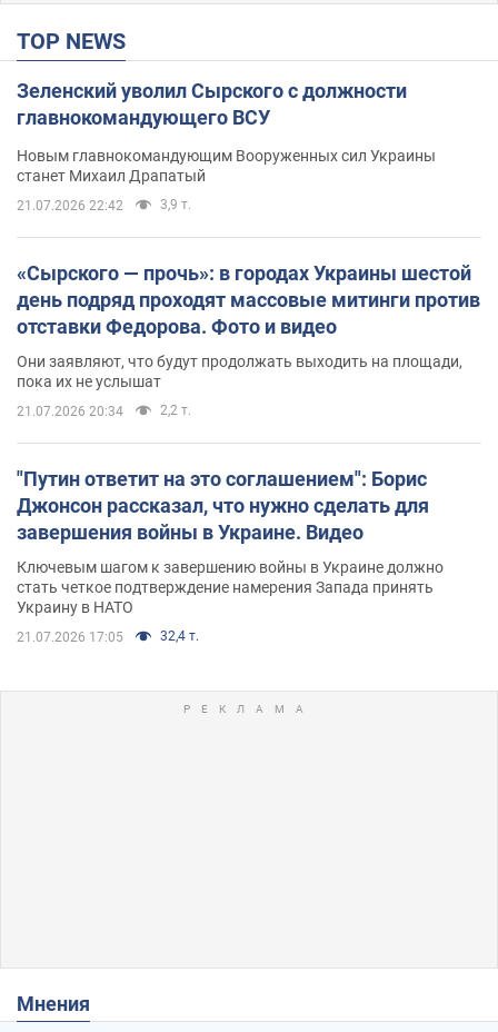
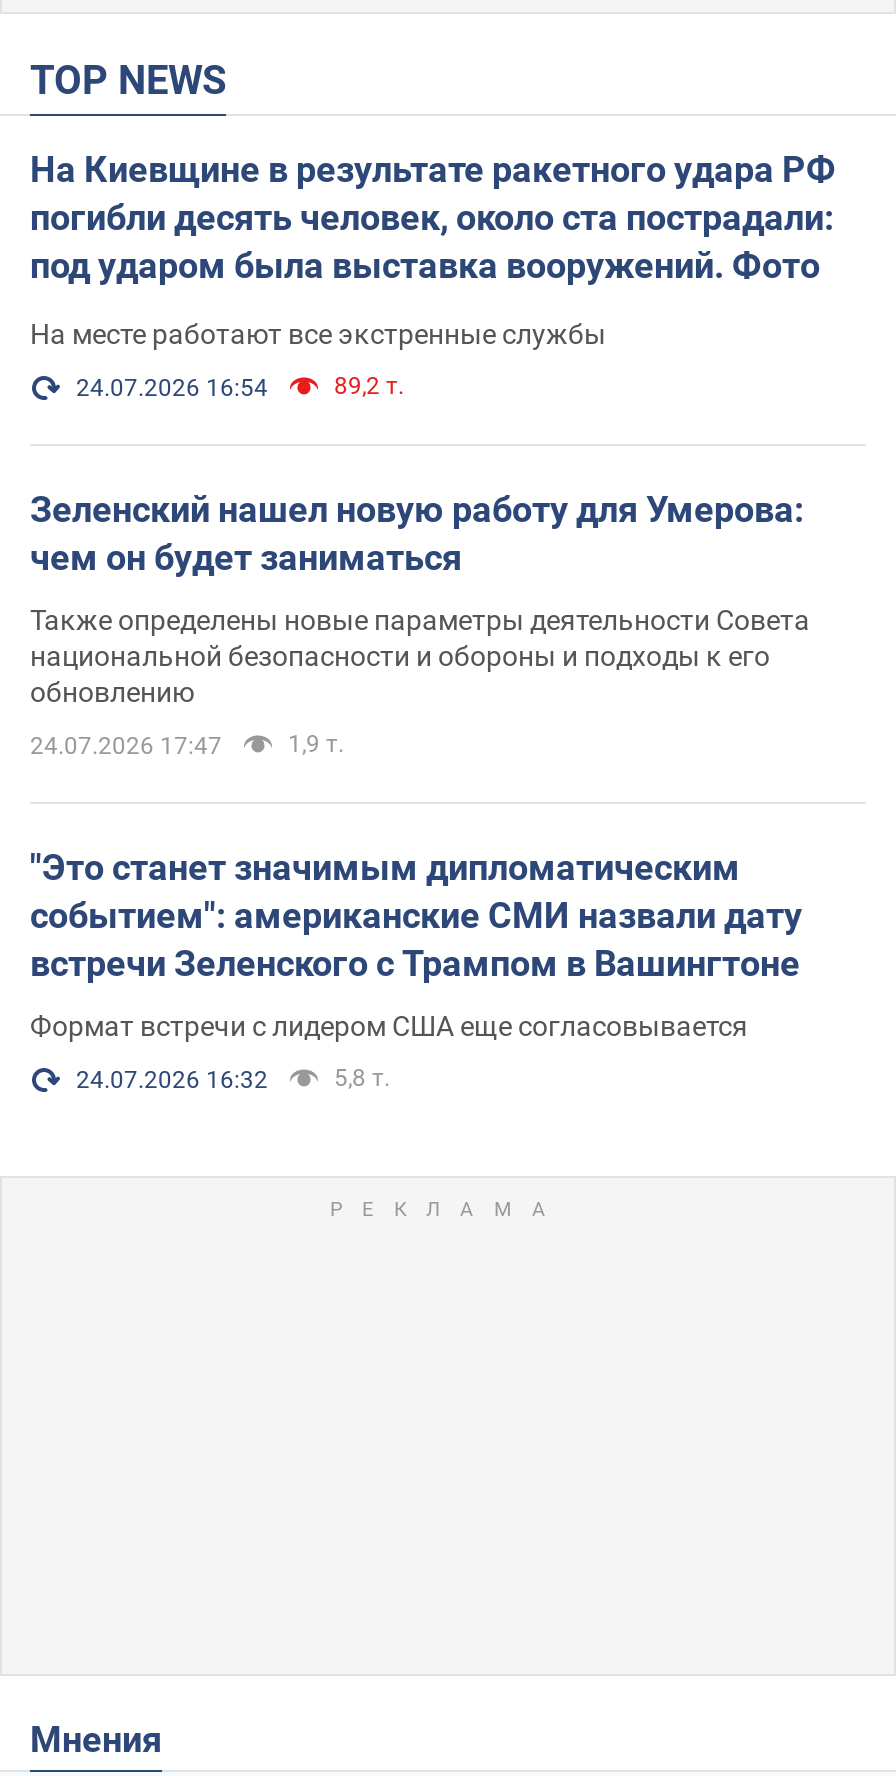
[17,79,407,129] Зеленский уволил Сырского с должности | главнокомандующего ВСУ -> [30,147,836,285] На Киевщине в результате ракетного удара РФ | погибли десять человек, около ста пострадали: | под ударом была выставка вооружений. Фото
[17,146,436,184] Новым главнокомандующим Вооруженных сил Украины | станет Михаил Драпатый -> [30,317,606,349] На месте работают все экстренные службы
[17,197,191,213] 21.07.2026 22:42 | 3,9 т. -> [76,371,404,401] 24.07.2026 16:54 | 89,2 т.
[17,261,480,338] «Сырского — прочь»: в городах Украины шестой | день подряд проходят массовые митинги против | отставки Федорова. Фото и видео -> [30,487,804,577] Зеленский нашел новую работу для Умерова: | чем он будет заниматься
[17,352,462,390] Они заявляют, что будут продолжать выходить на площади, | пока их не услышат -> [30,603,810,707] Также определены новые параметры деятельности Совета | национальной безопасности и обороны и подходы к его | обновлению
[17,402,191,419] 21.07.2026 20:34 | 2,2 т. -> [30,729,344,759] 24.07.2026 17:47 | 1,9 т.
[17,467,429,543] "Путин ответит на это соглашением": Борис | Джонсон рассказал, что нужно сделать для | завершения войны в Украине. Видео -> [30,845,802,983] "Это станет значимым дипломатическим | событием": американские СМИ назвали дату | встречи Зеленского с Трампом в Вашингтоне
[17,558,444,616] Ключевым шагом к завершению войны в Украине должно | стать четкое подтверждение намерения Запада принять | Украину в НАТО -> [30,1009,748,1041] Формат встречи с лидером США еще согласовывается
[17,628,199,645] 21.07.2026 17:05 | 32,4 т. -> [76,1063,390,1093] 24.07.2026 16:32 | 5,8 т.

